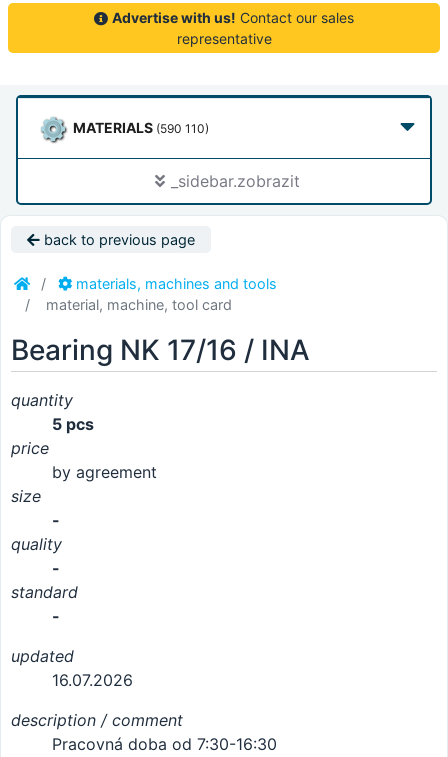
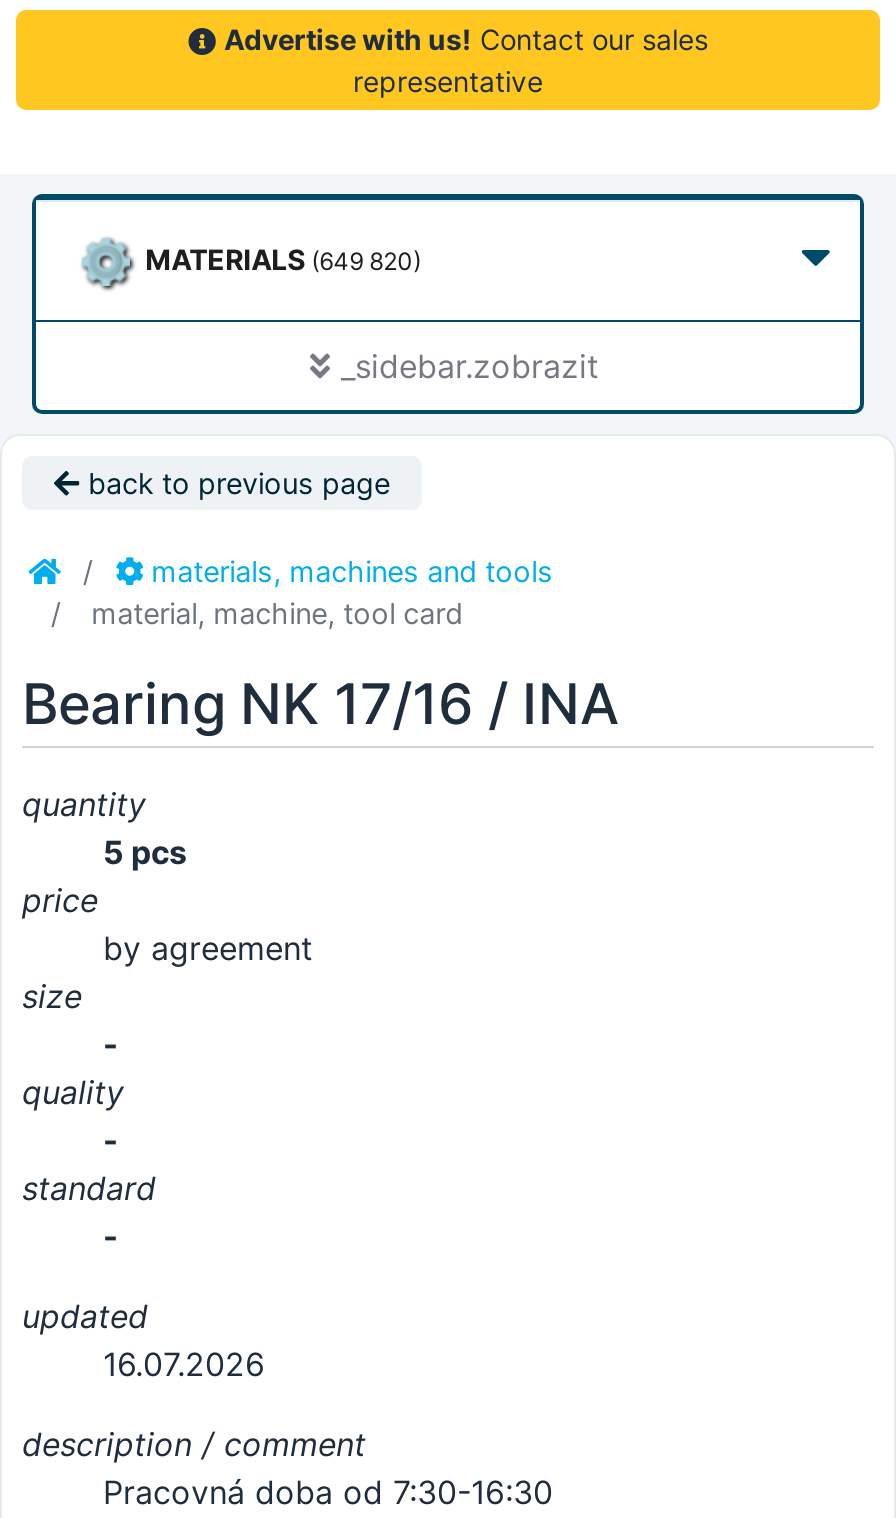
[73,119,209,136] MATERIALS (590 110) -> [145,242,421,276] MATERIALS (649 820)

